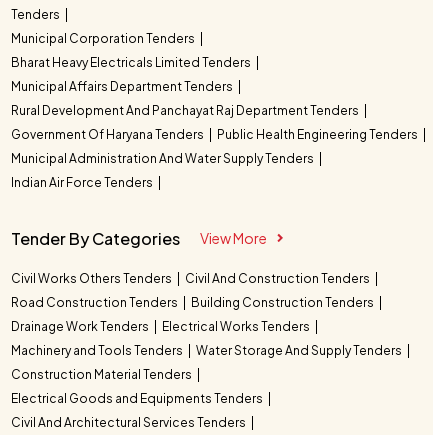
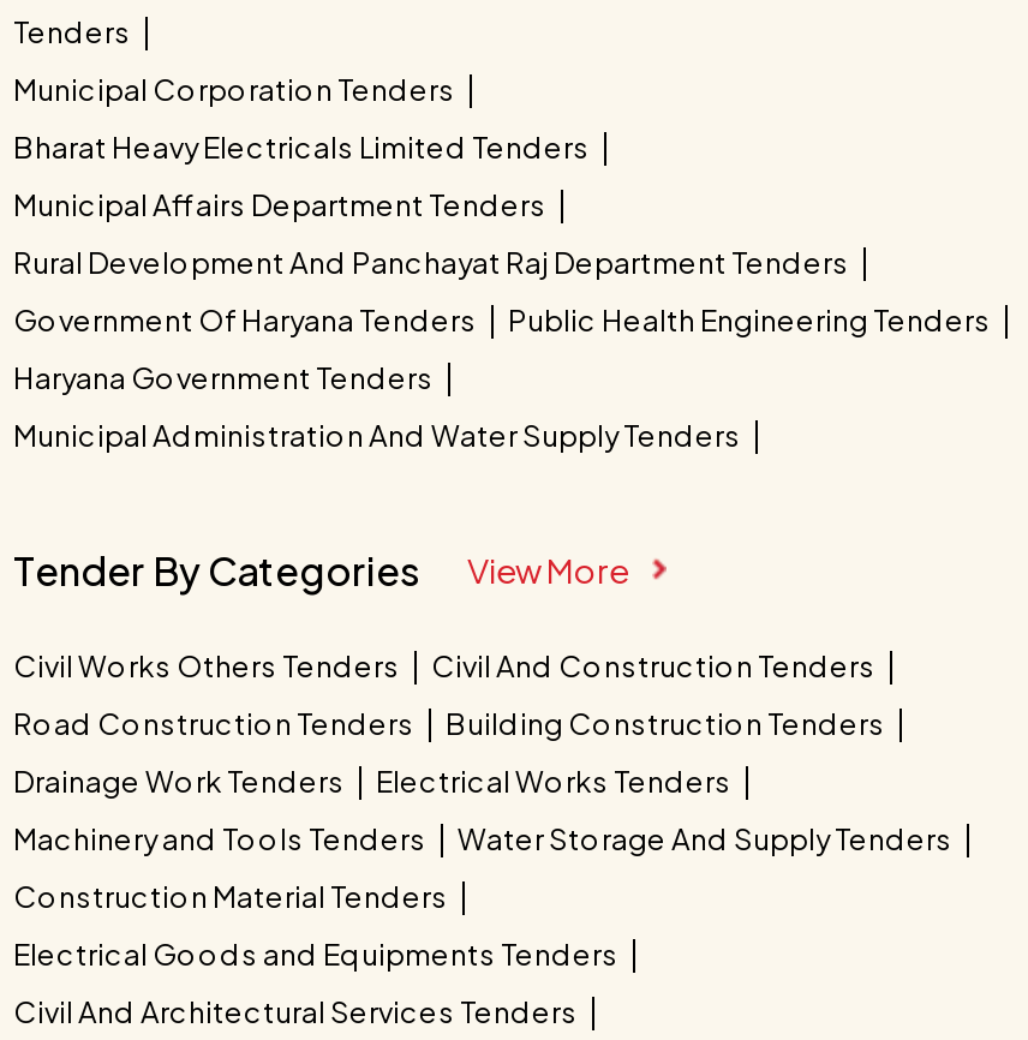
none -> [13,359,438,395] Haryana Government Tenders
moved [11,150,316,165] -> [13,417,746,453]: Municipal Administration And Water Supply Tenders
[11,174,155,189] Indian Air Force Tenders -> none

